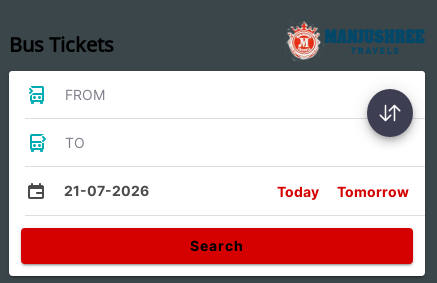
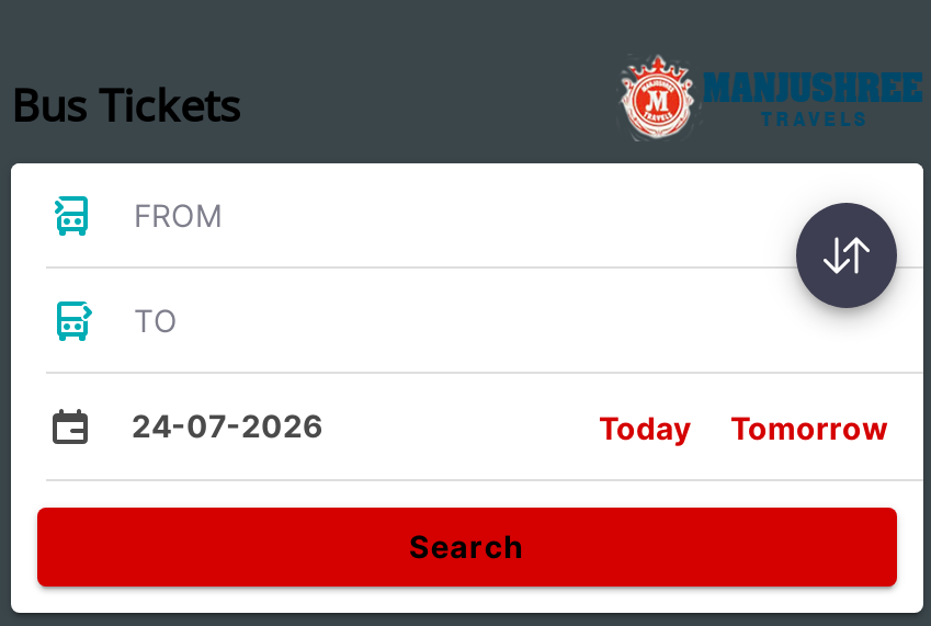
[64,182,149,199] 21-07-2026 -> [132,407,322,444] 24-07-2026

